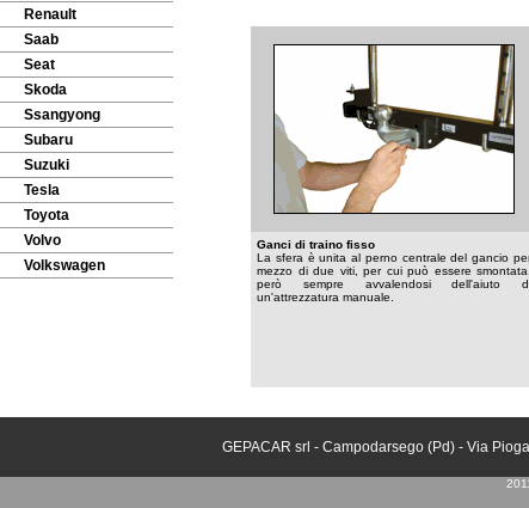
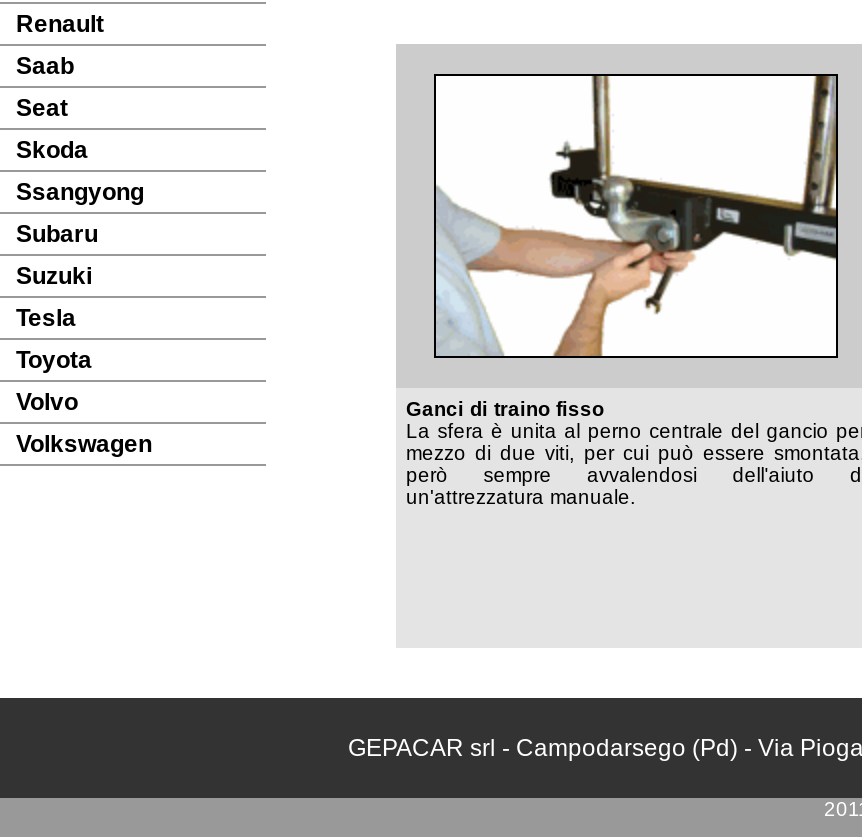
[276,122,431,214] [image] -> [436,80,726,358] [image]

